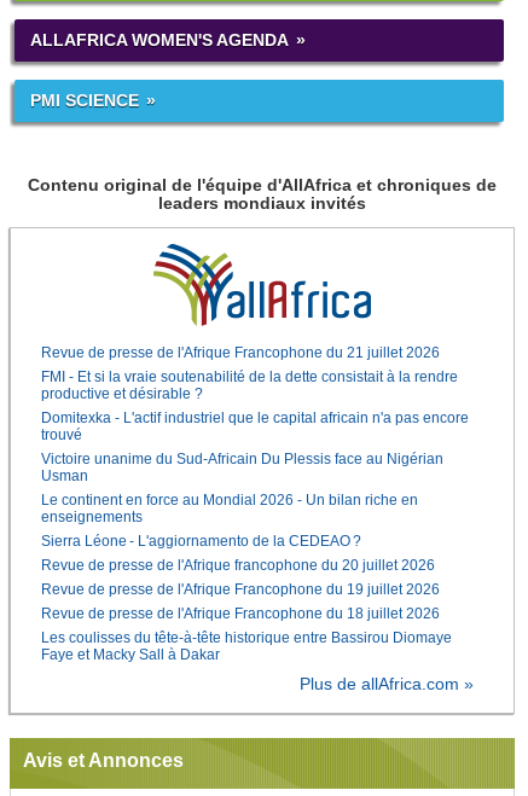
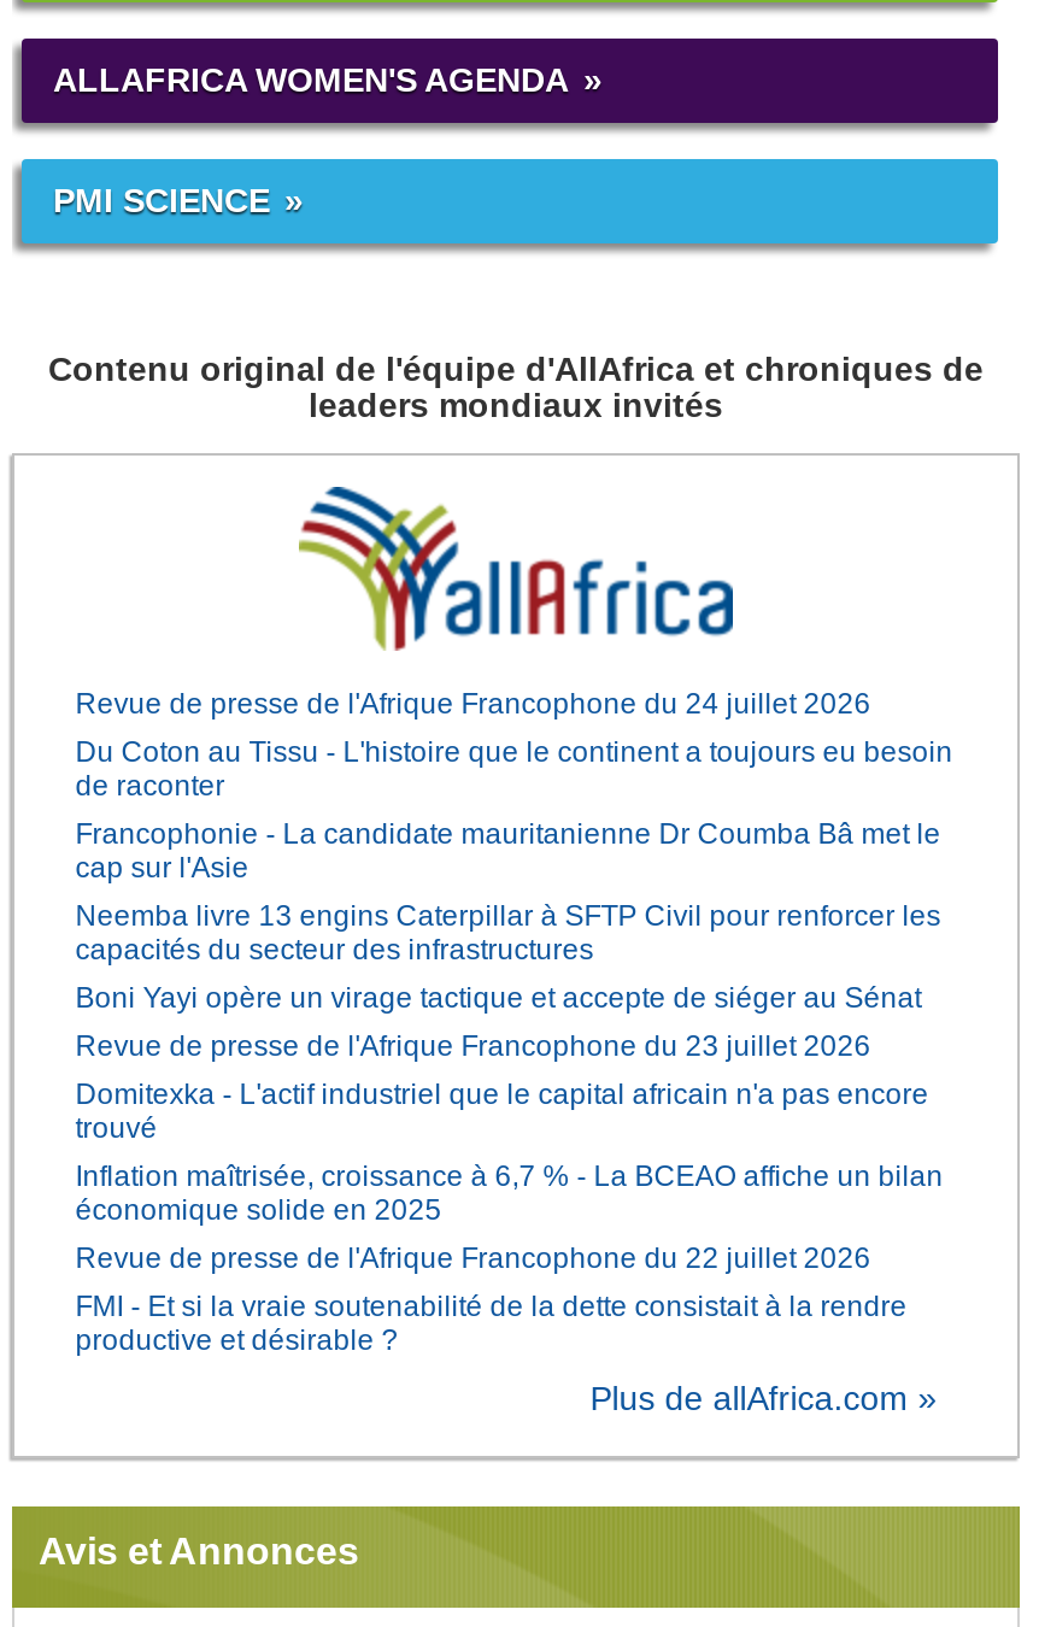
[41,344,440,361] Revue de presse de l'Afrique Francophone du 21 juillet 2026 -> [75,687,953,1275] Revue de presse de l'Afrique Francophone du 24 juillet 2026 | Du Coton au Tissu - L'histoire que le continent a toujours eu besoin | de raconter | Francophonie - La candidate mauritanienne Dr Coumba Bâ met le | cap sur l'Asie | Neemba livre 13 engins Caterpillar à SFTP Civil pour renforcer les | capacités du secteur des infrastructures | Boni Yayi opère un virage tactique et accepte de siéger au Sénat | Revue de presse de l'Afrique Francophone du 23 juillet 2026 | Inflation maîtrisée, croissance à 6,7 % - La BCEAO affiche un bilan | économique solide en 2025 | Revue de presse de l'Afrique Francophone du 22 juillet 2026
moved [41,368,458,402] -> [75,1290,907,1357]: FMI - Et si la vraie soutenabilité de la dette consistait à la rendre | productive et désirable ?
moved [41,409,469,443] -> [75,1077,929,1145]: Domitexka - L'actif industriel que le capital africain n'a pas encore | trouvé
[41,451,452,663] Victoire unanime du Sud-Africain Du Plessis face au Nigérian | Usman | Le continent en force au Mondial 2026 - Un bilan riche en | enseignements | Sierra Léone - L'aggiornamento de la CEDEAO ? | Revue de presse de l'Afrique francophone du 20 juillet 2026 | Revue de presse de l'Afrique Francophone du 19 juillet 2026 | Revue de presse de l'Afrique Francophone du 18 juillet 2026 | Les coulisses du tête-à-tête historique entre Bassirou Diomaye | Faye et Macky Sall à Dakar -> none

